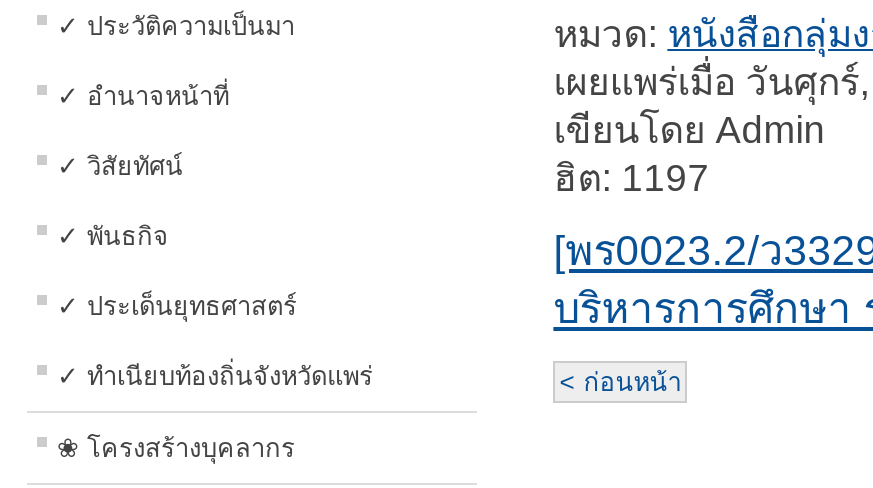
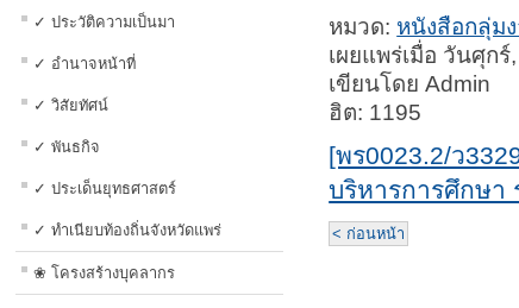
[553,158,709,200] ฮิต: 1197 -> [329,100,422,125] ฮิต: 1195

